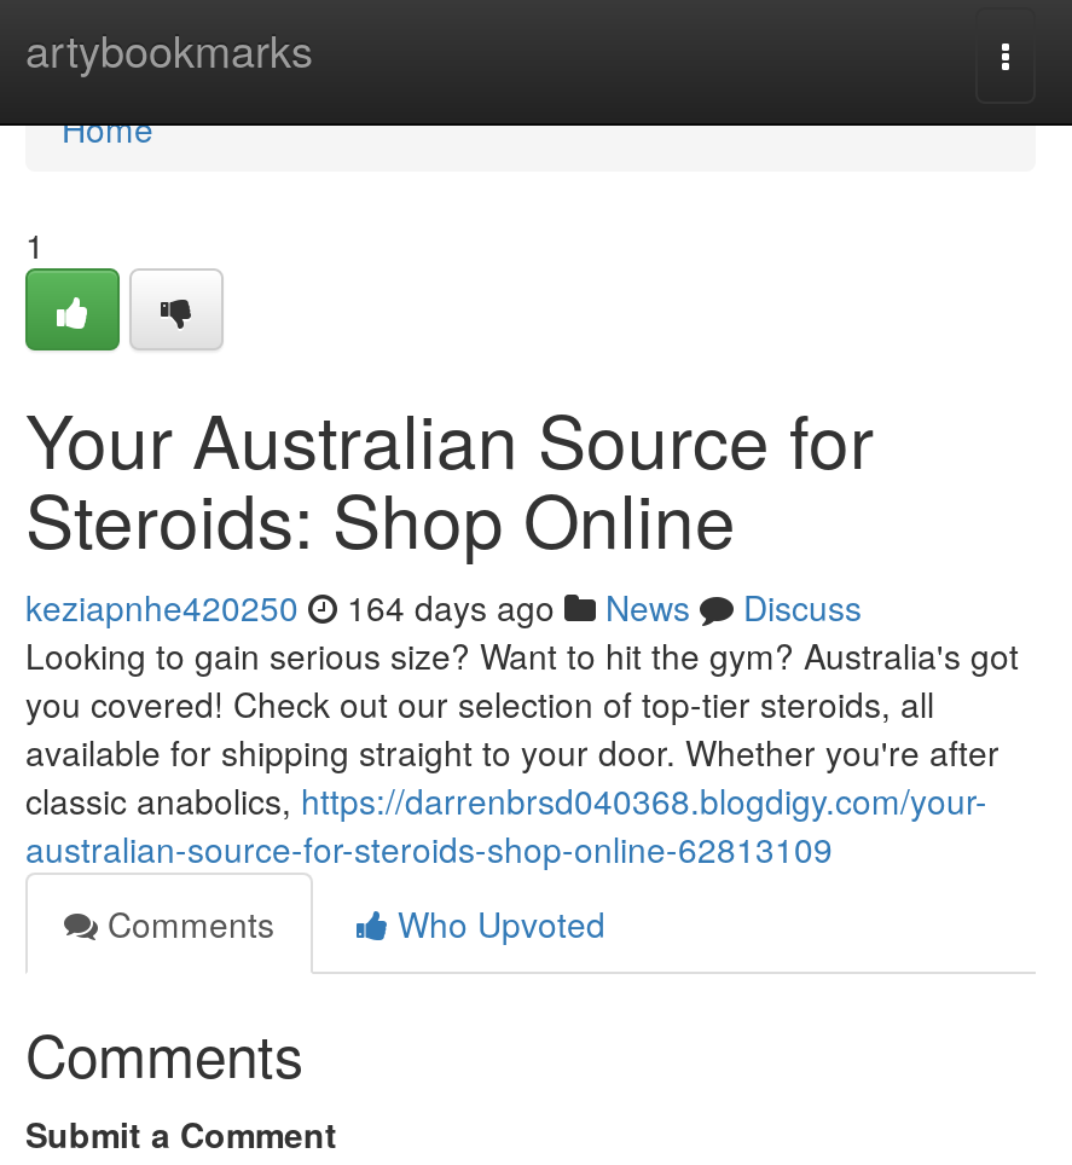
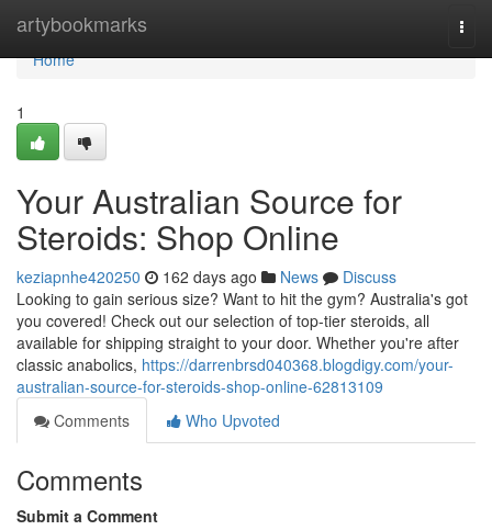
[25,582,862,631] keziapnhe420250 164 days ago News Discuss -> [16,266,396,287] keziapnhe420250 162 days ago News Discuss

